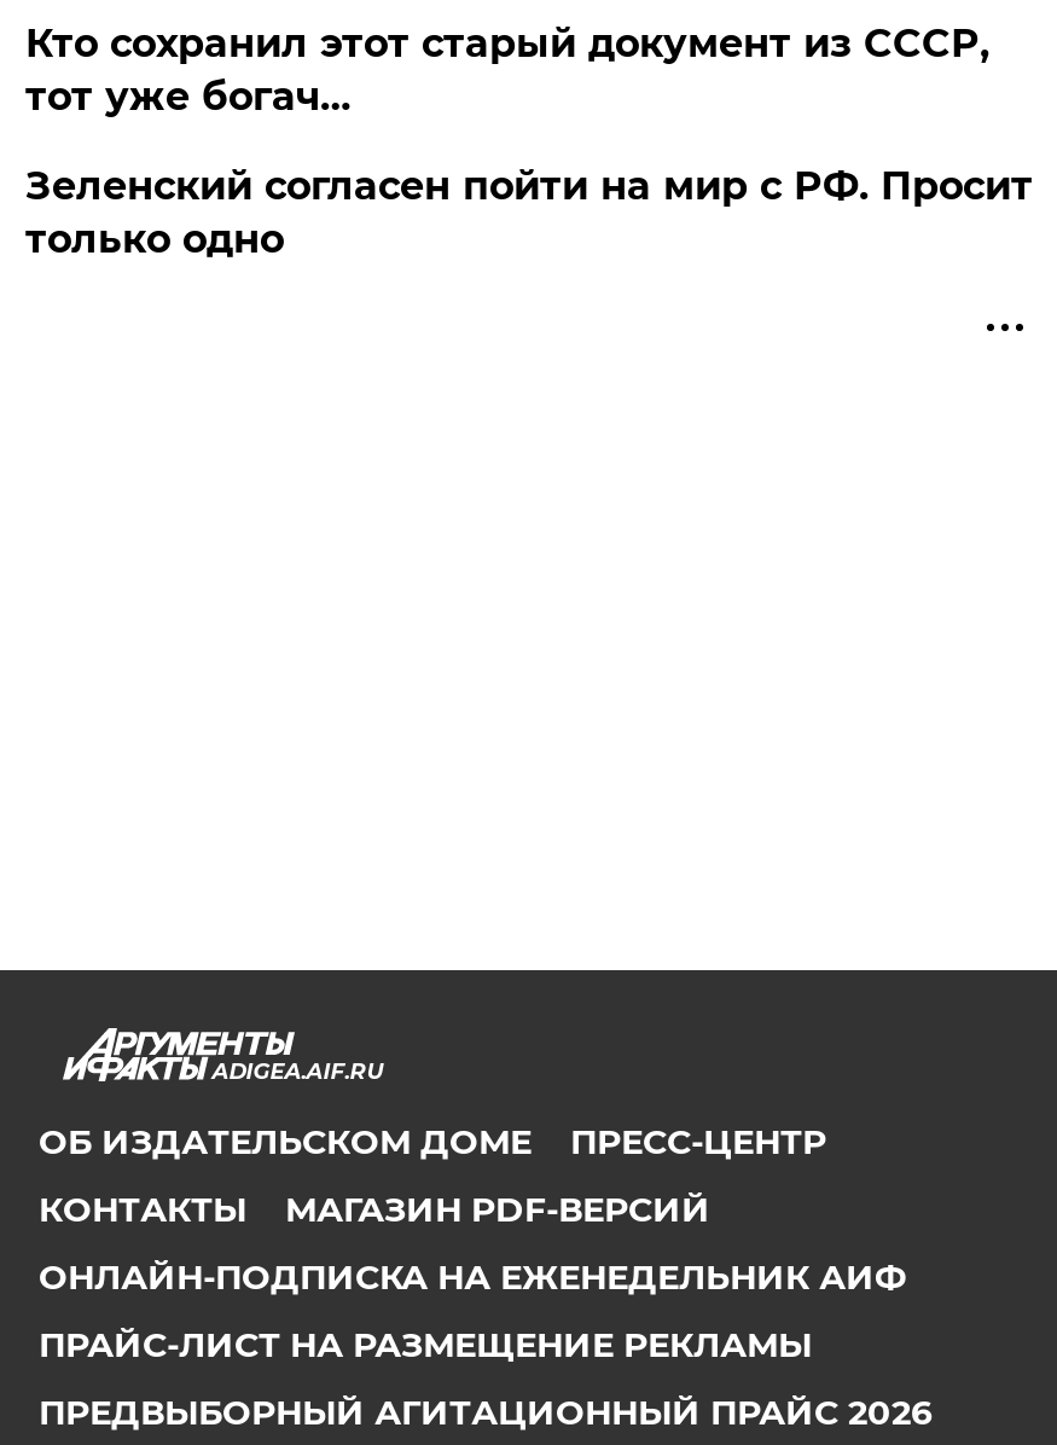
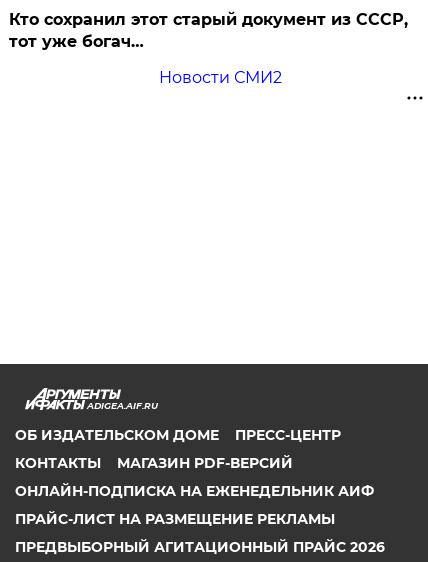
[25,163,1033,262] Зеленский согласен пойти на мир с РФ. Просит | только одно -> [159,68,282,87] Новости СМИ2

